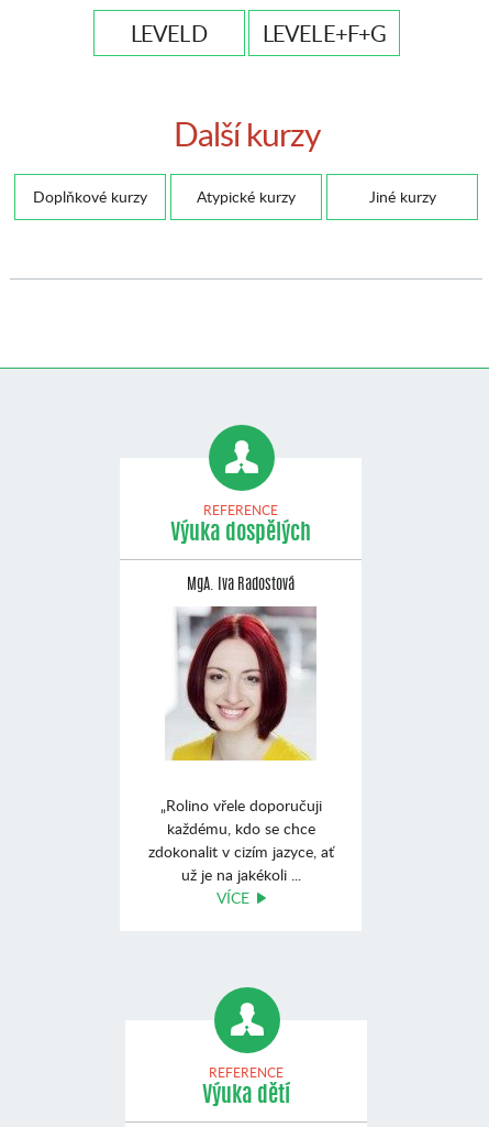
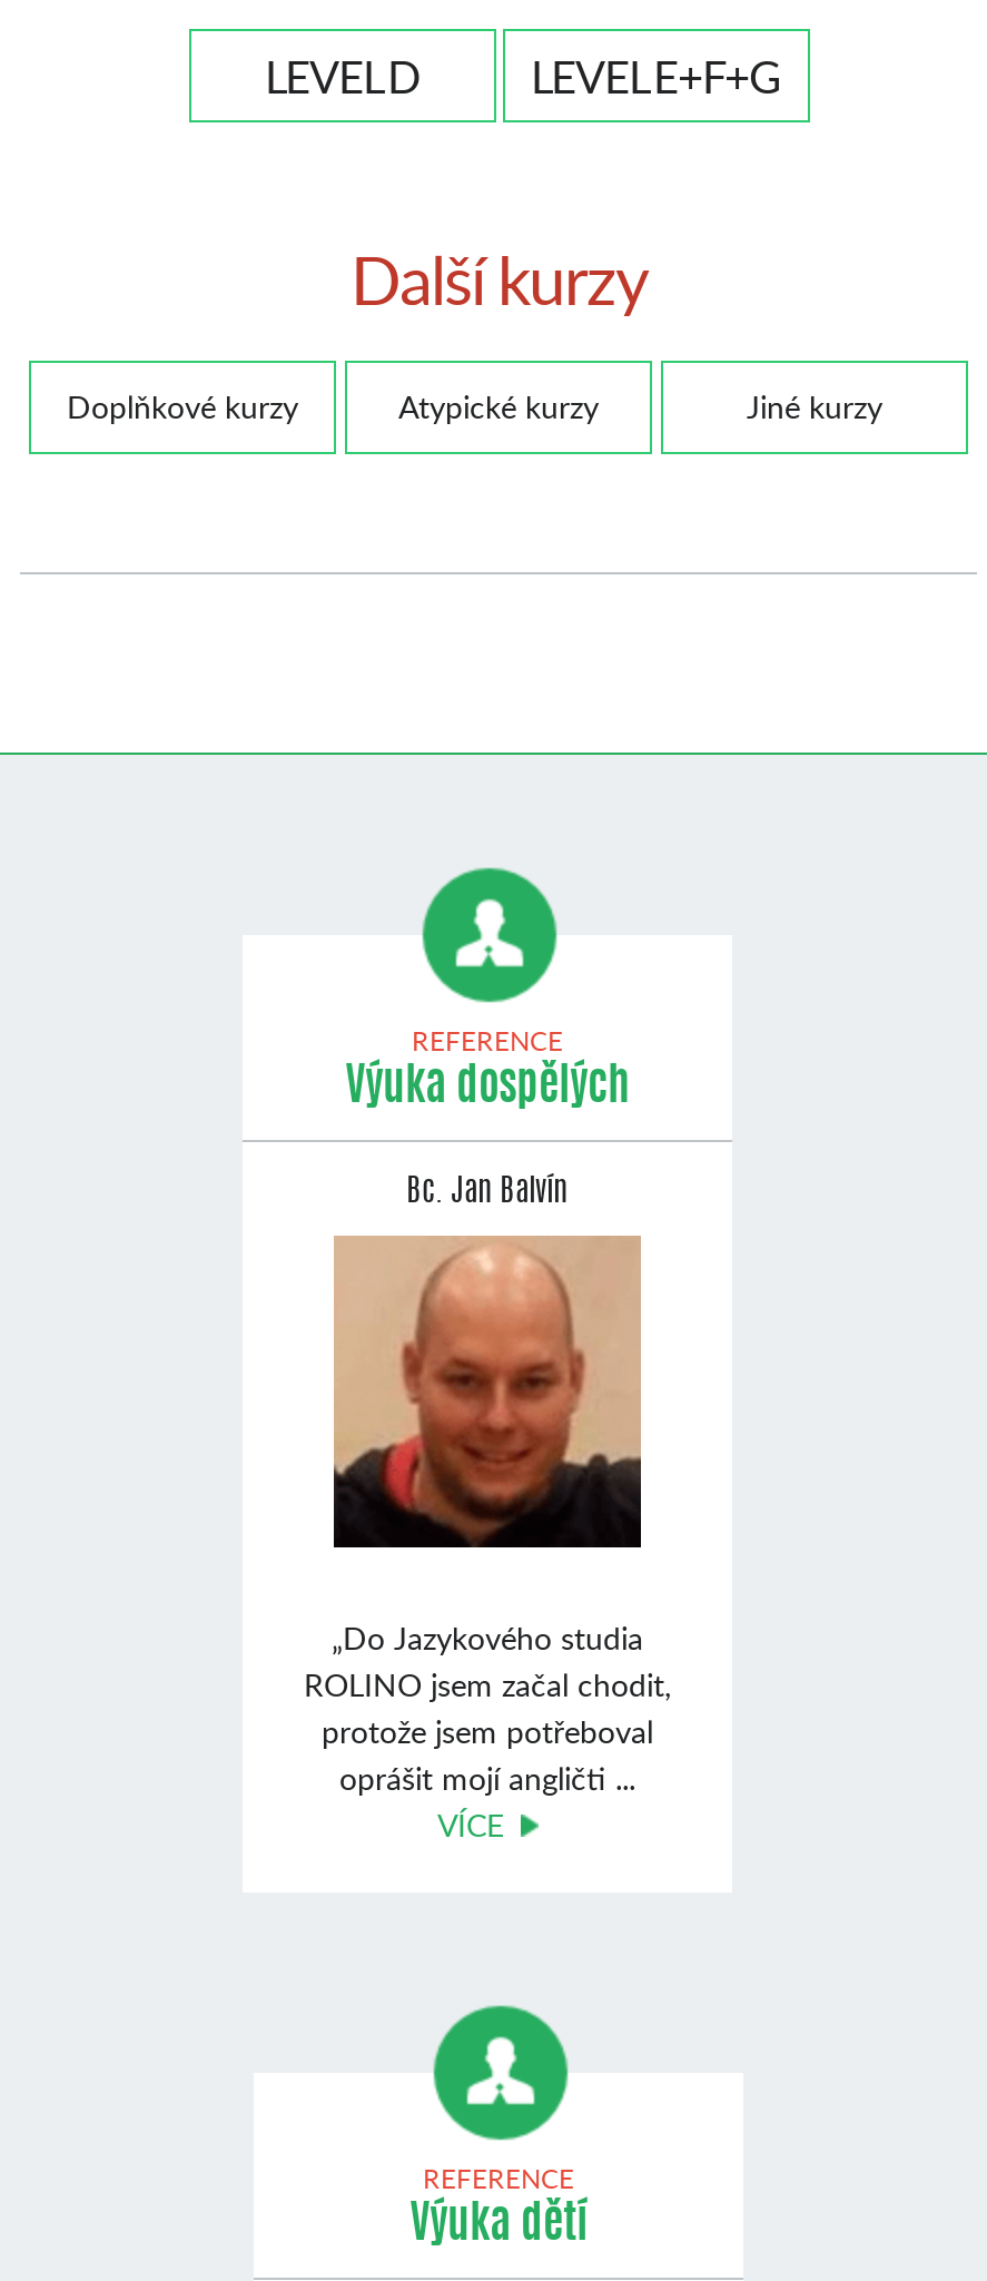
[187,578,294,593] MgA. Iva Radostová -> [406,1178,569,1209] Bc. Jan Balvín
[148,605,334,885] [image] | „Rolino vřele doporučuji | každému, kdo se chce | zdokonalit v cizím jazyce, ať | už je na jakékoli ... -> [304,1233,671,1799] [image] | „Do Jazykového studia | ROLINO jsem začal chodit, | protože jsem potřeboval | oprášit mojí angličti ...

